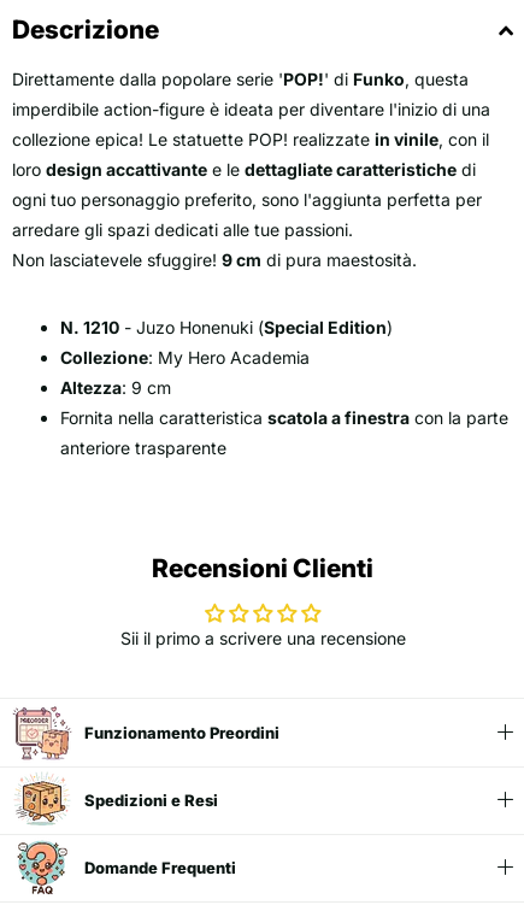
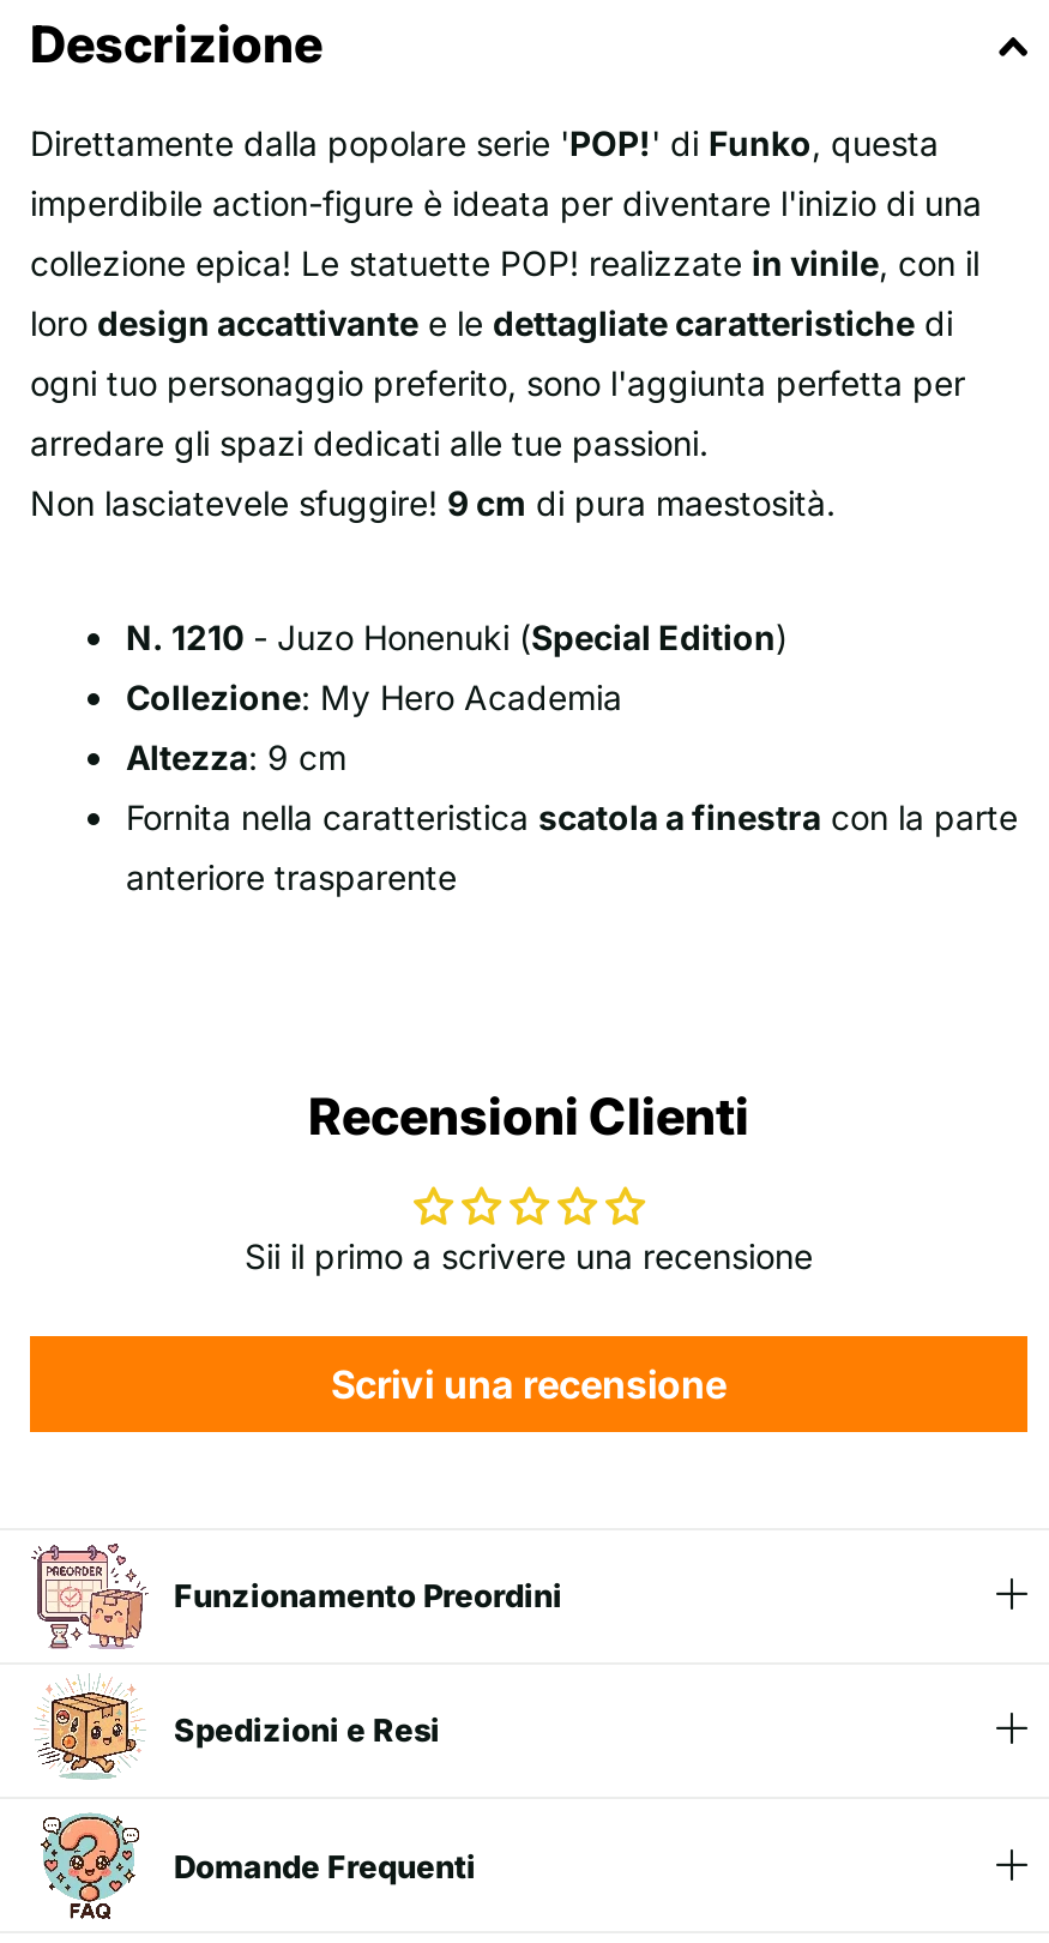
none -> [331,1360,727,1408] Scrivi una recensione

